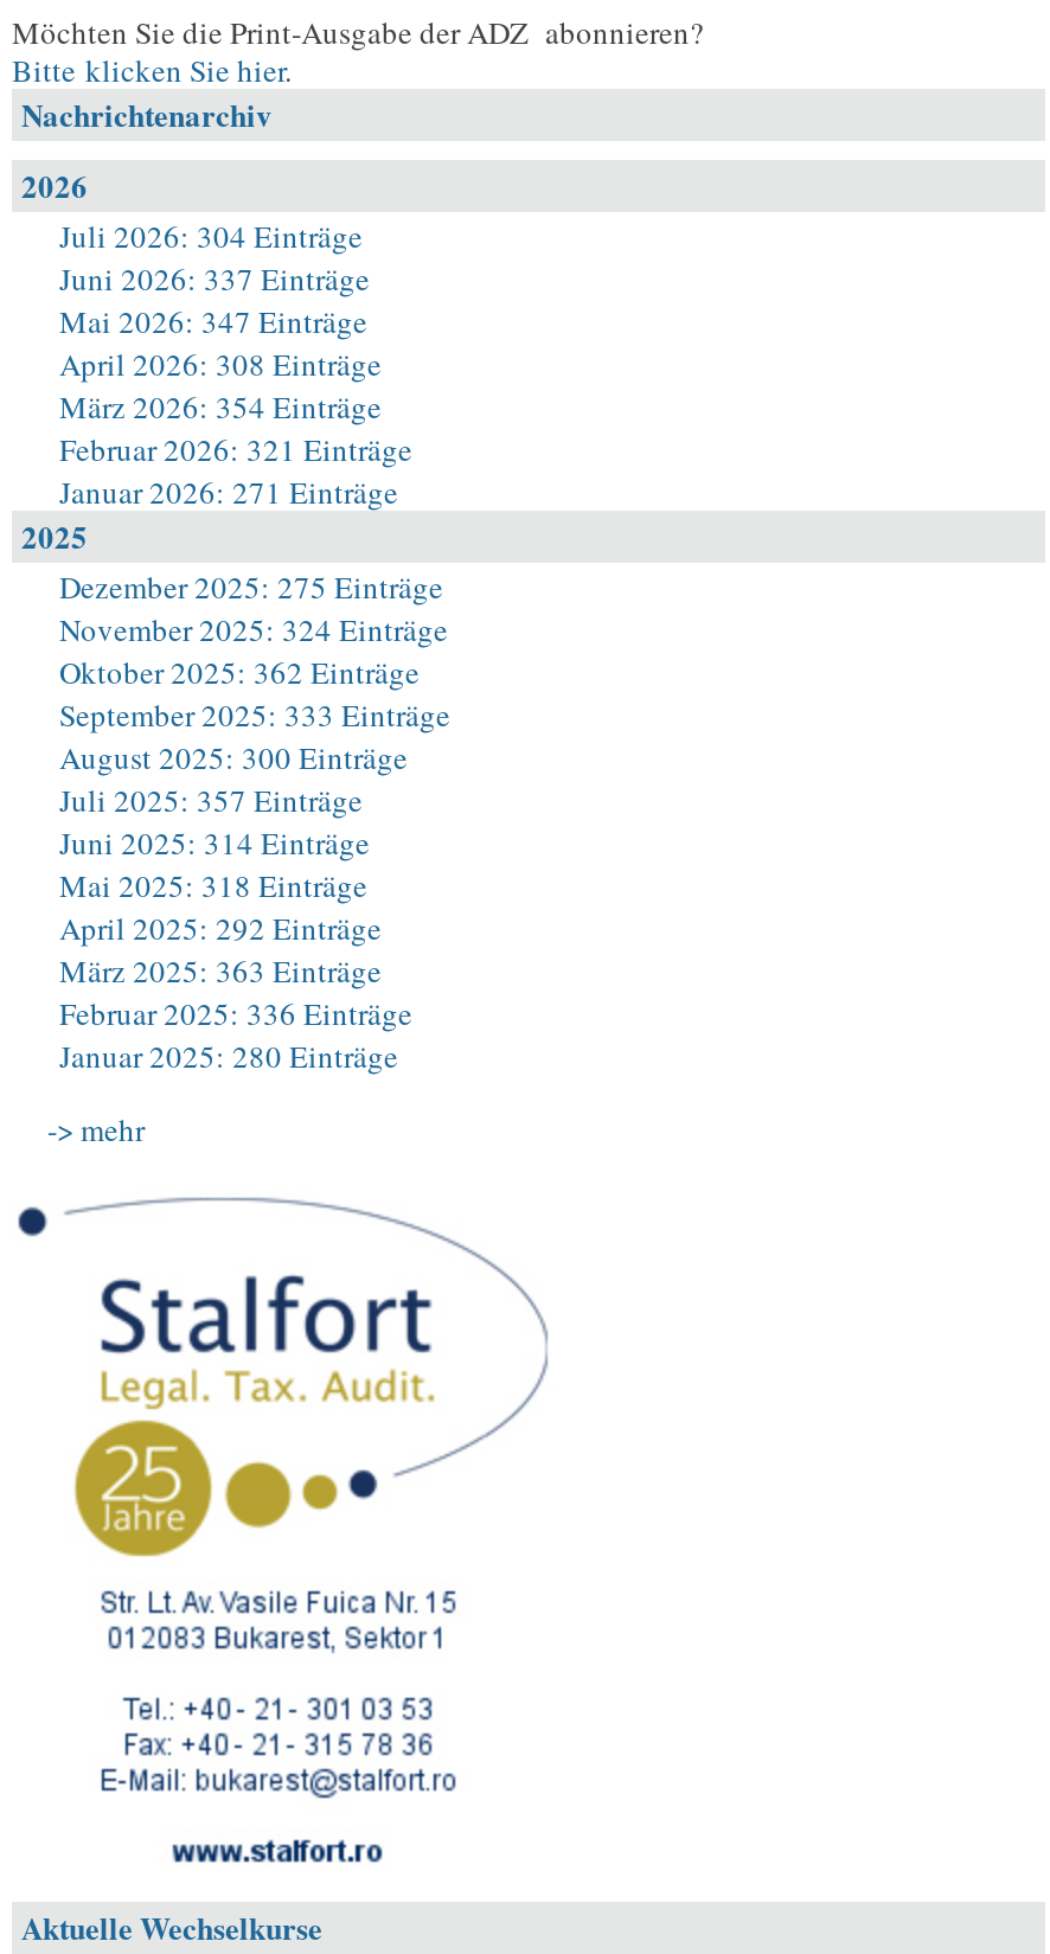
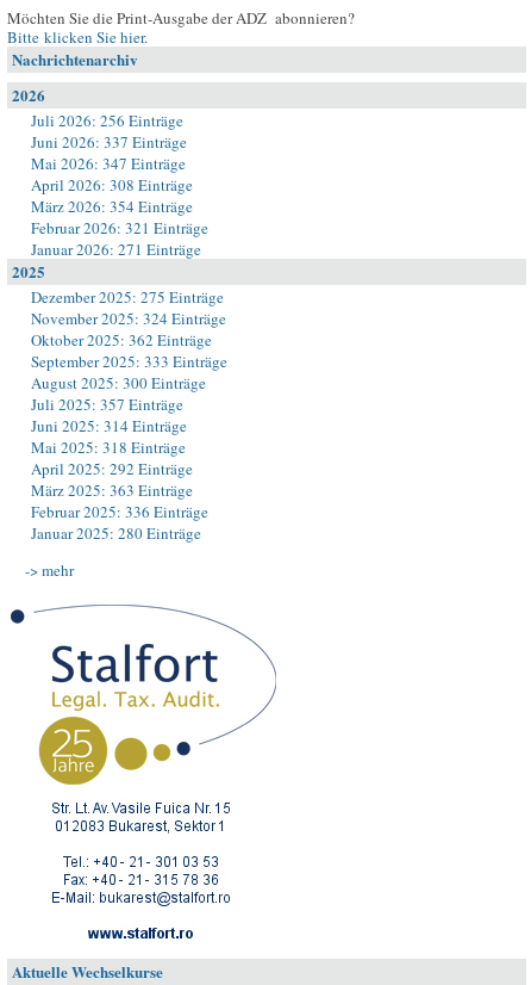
[59,214,363,257] Juli 2026: 304 Einträge -> [31,110,183,131] Juli 2026: 256 Einträge

